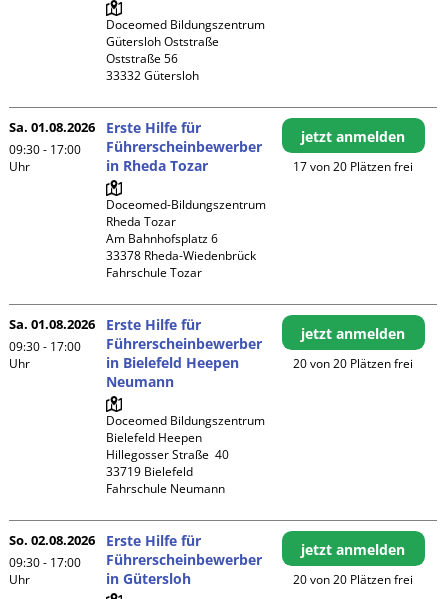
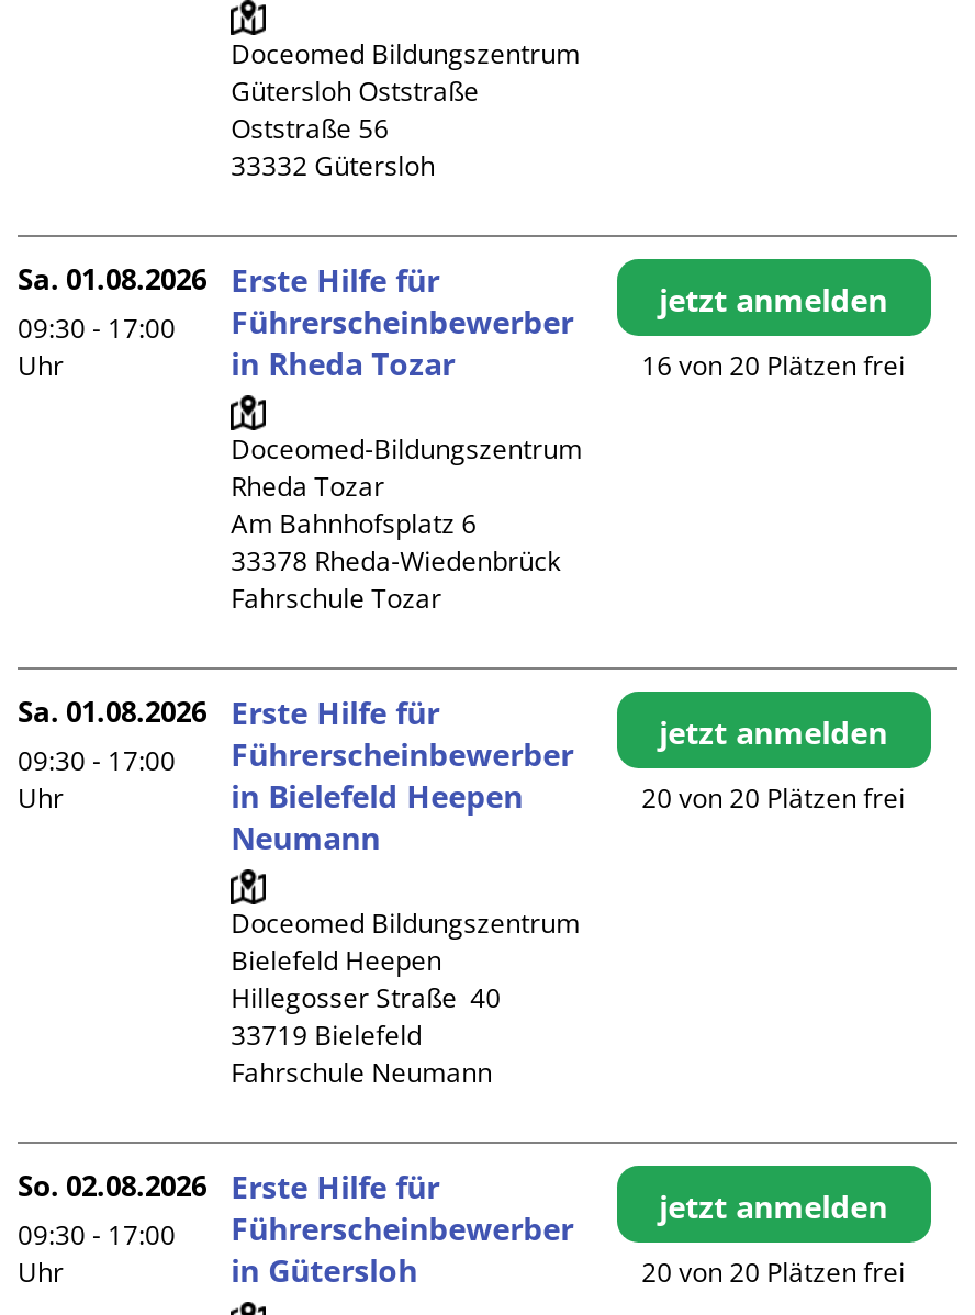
[293,158,413,175] 17 von 20 Plätzen frei -> [641,347,905,384] 16 von 20 Plätzen frei

